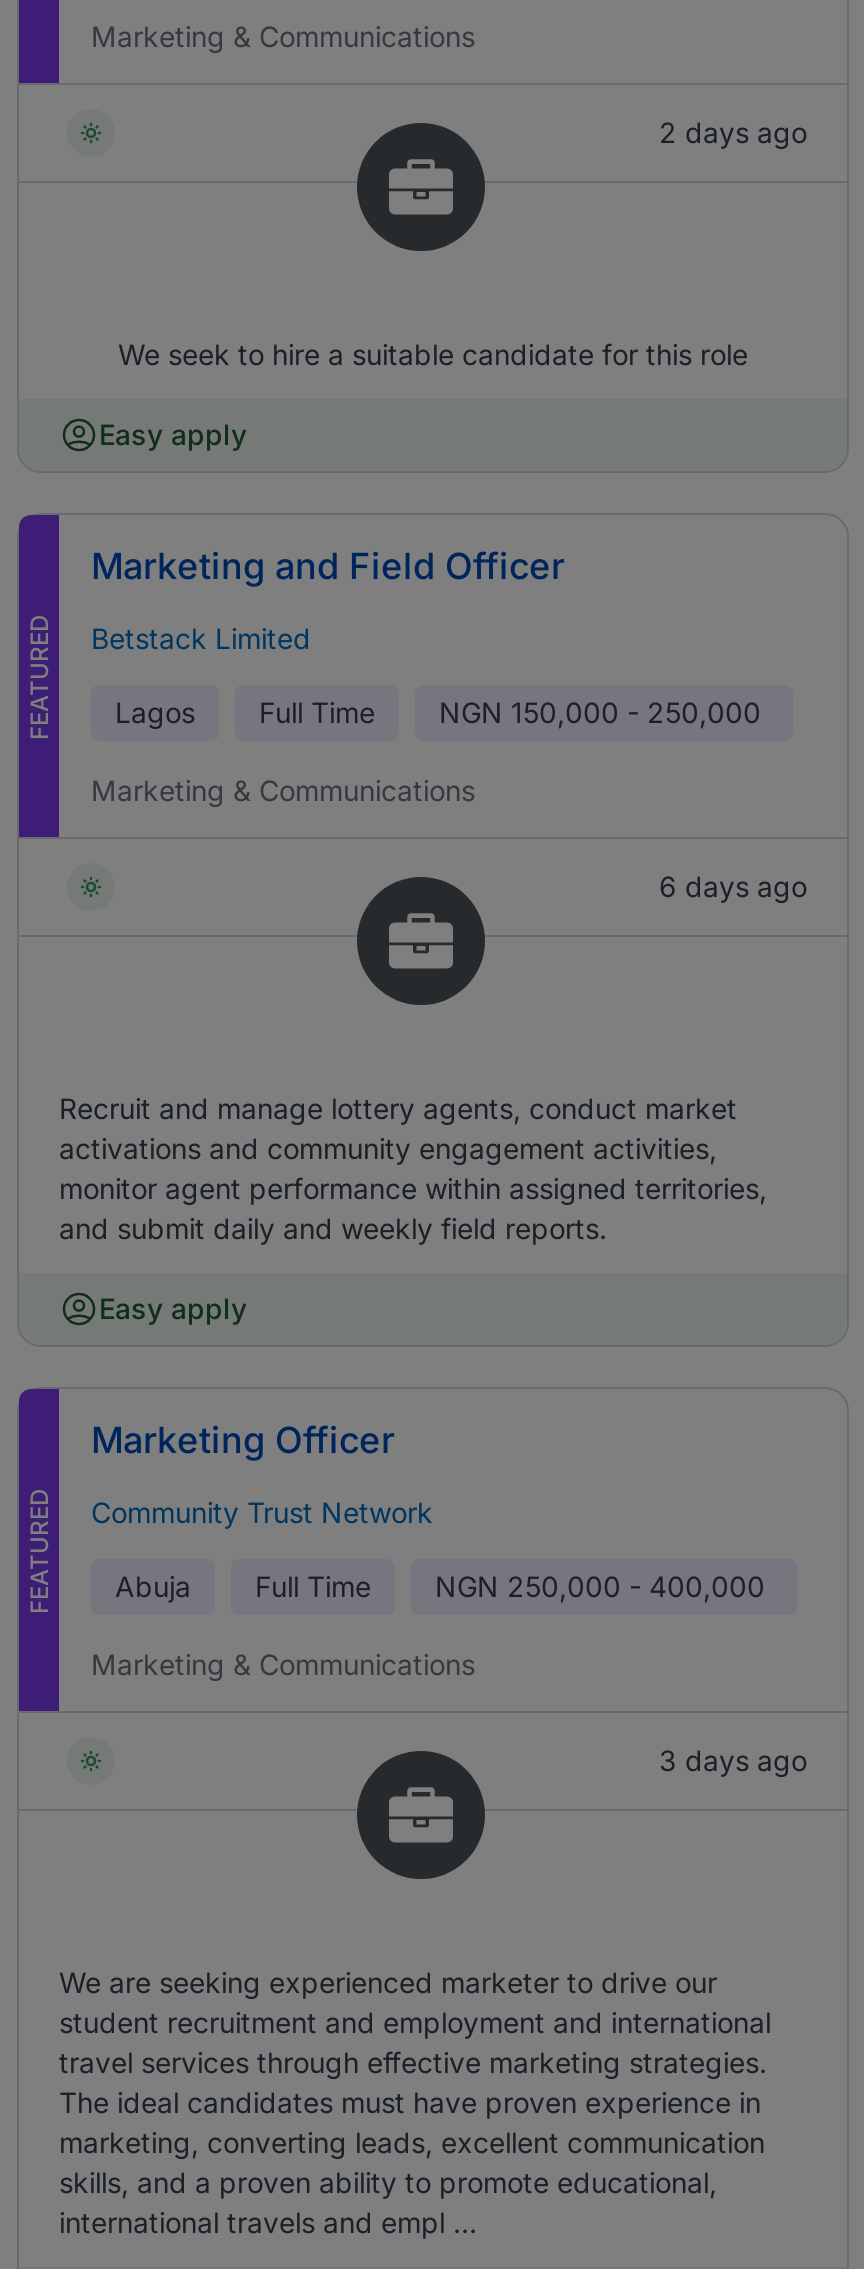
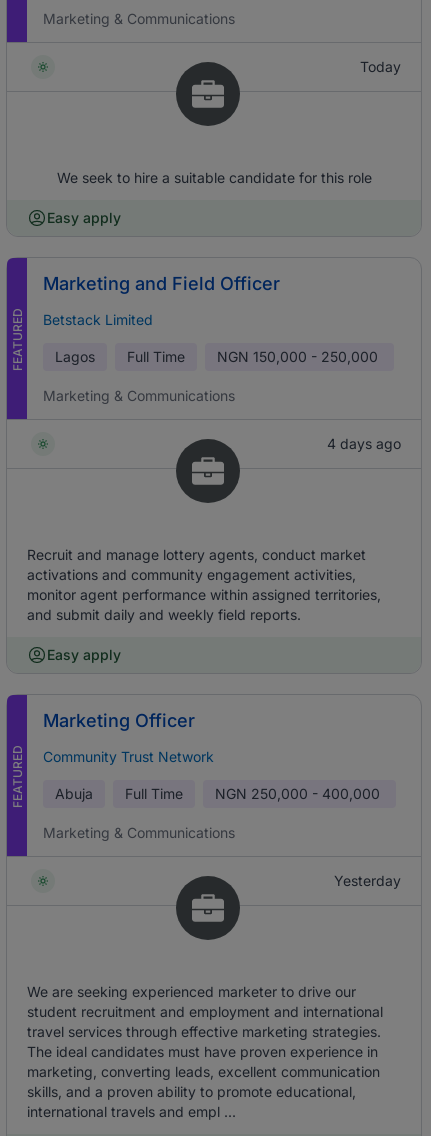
[659,115,807,149] 2 days ago -> [360,58,401,75] Today
[659,869,807,903] 6 days ago -> [327,435,401,452] 4 days ago
[659,1743,807,1777] 3 days ago -> [334,872,401,889] Yesterday

